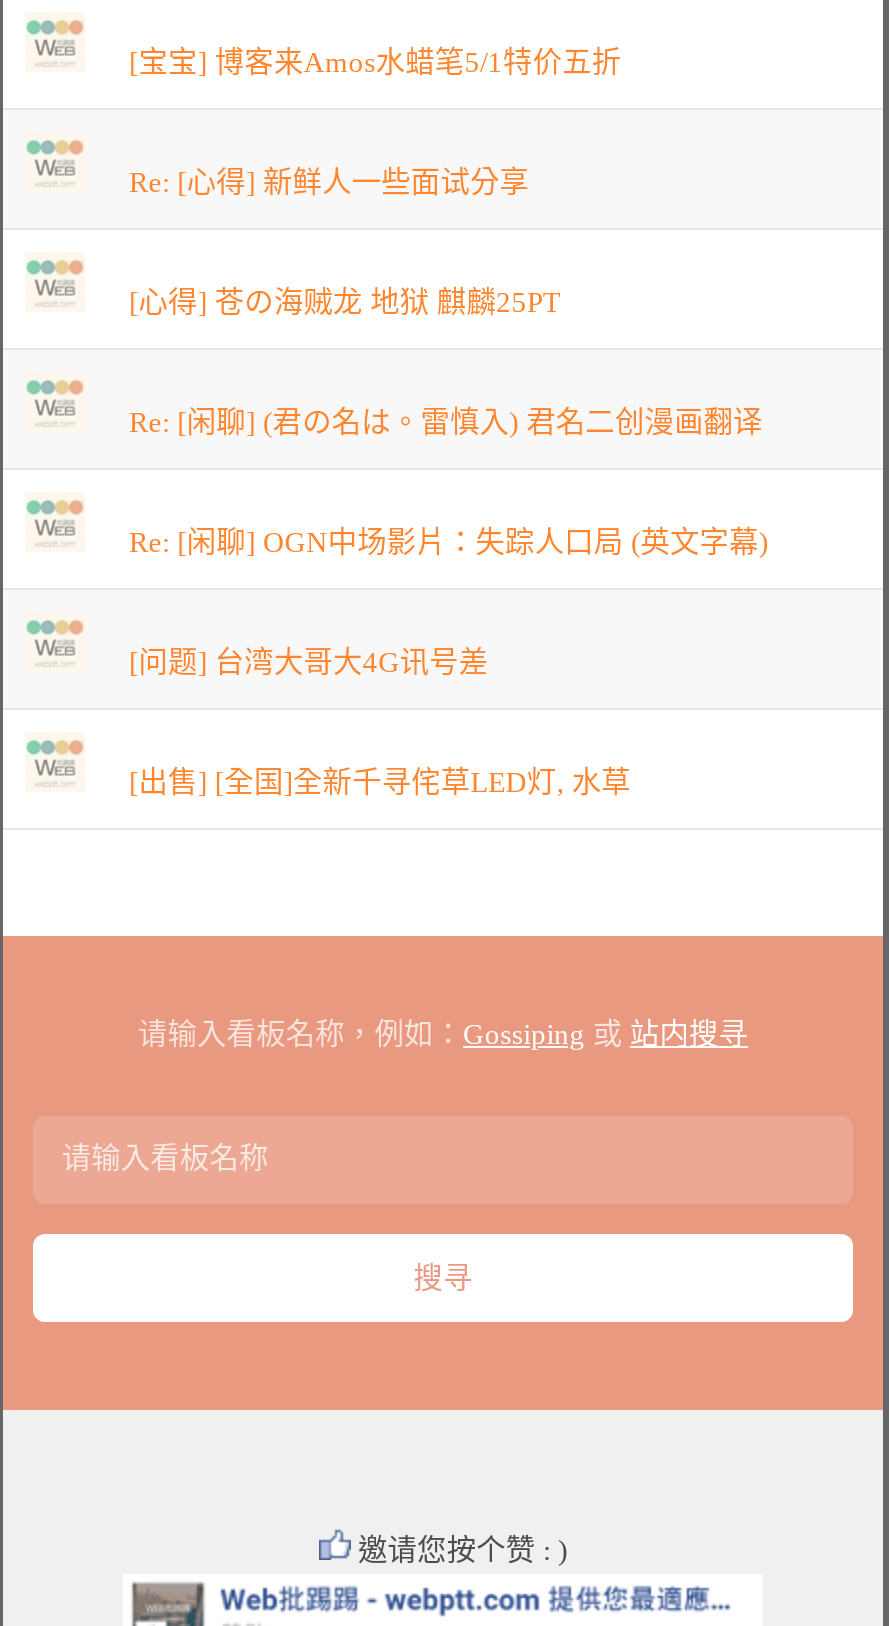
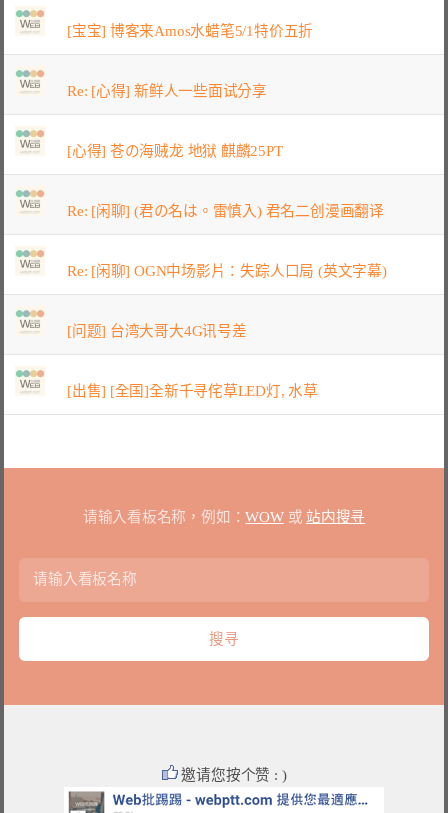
[138,1017,748,1049] 请输入看板名称，例如：Gossiping或站内搜寻 -> [83,509,365,525] 请输入看板名称，例如：WOW或站内搜寻

